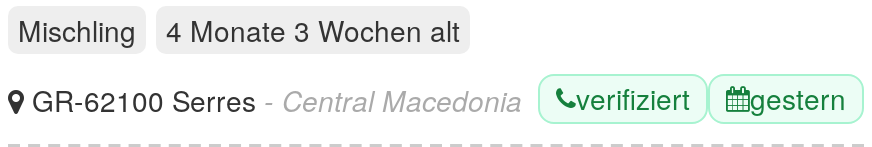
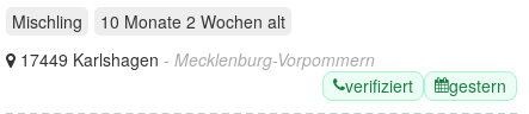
[166,11,460,51] 4 Monate 3 Wochen alt -> [100,9,285,33] 10 Monate 2 Wochen alt
[32,79,522,119] GR-62100 Serres - Central Macedonia -> [20,47,375,71] 17449 Karlshagen - Mecklenburg-Vorpommern

